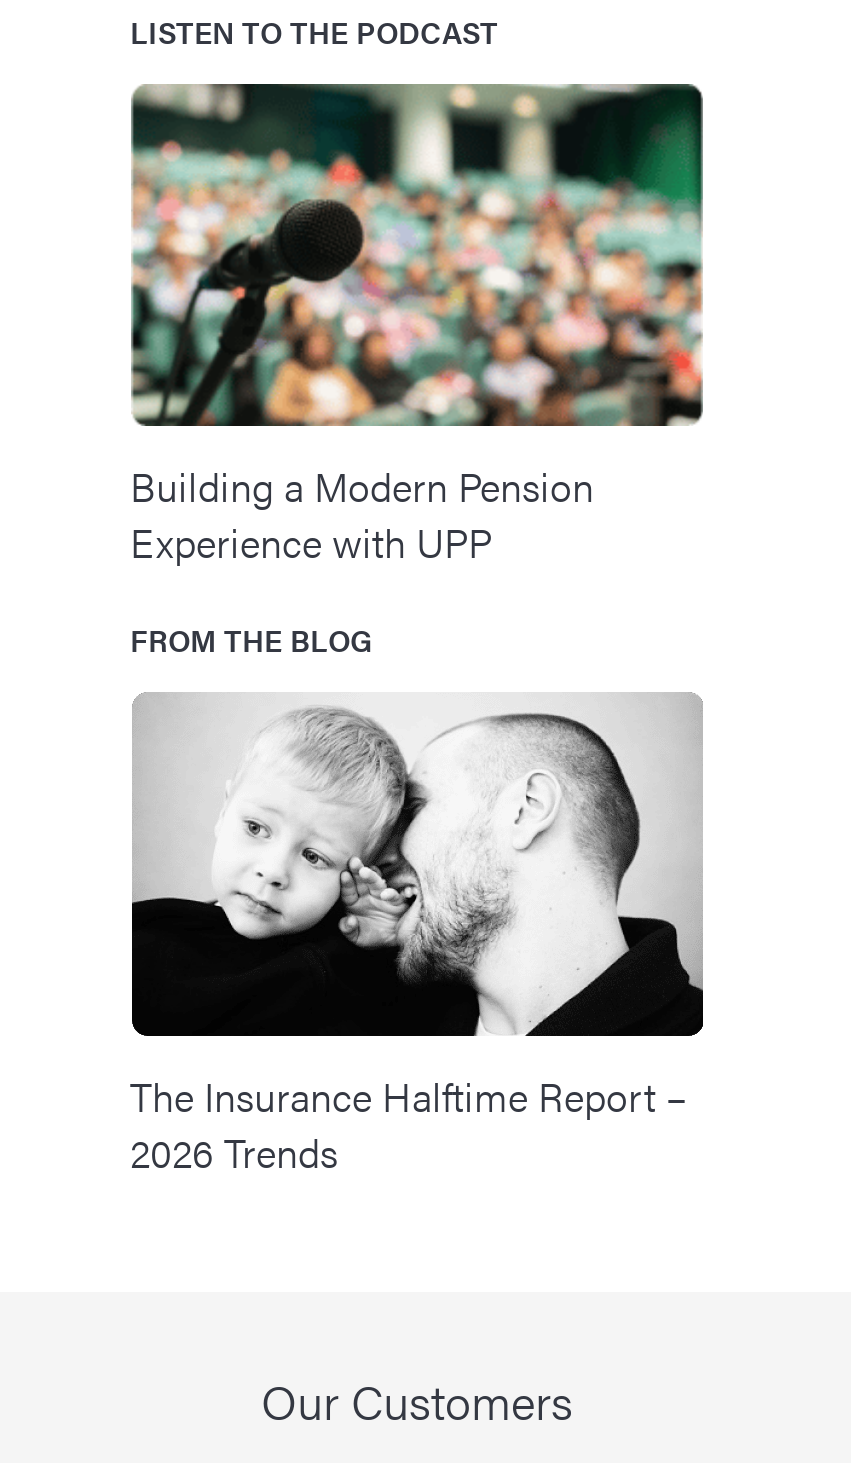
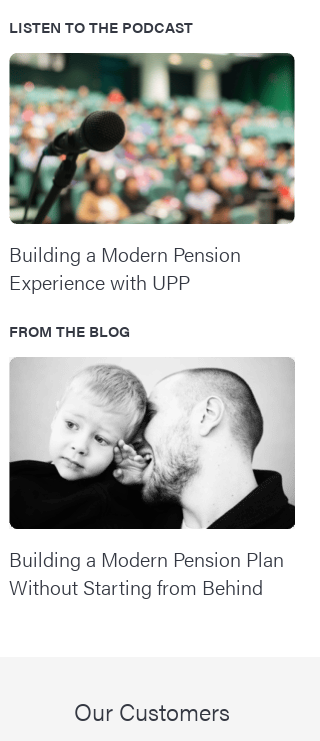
[130,1067,688,1181] The Insurance Halftime Report – | 2026 Trends -> [8,544,283,601] Building a Modern Pension Plan | Without Starting from Behind

